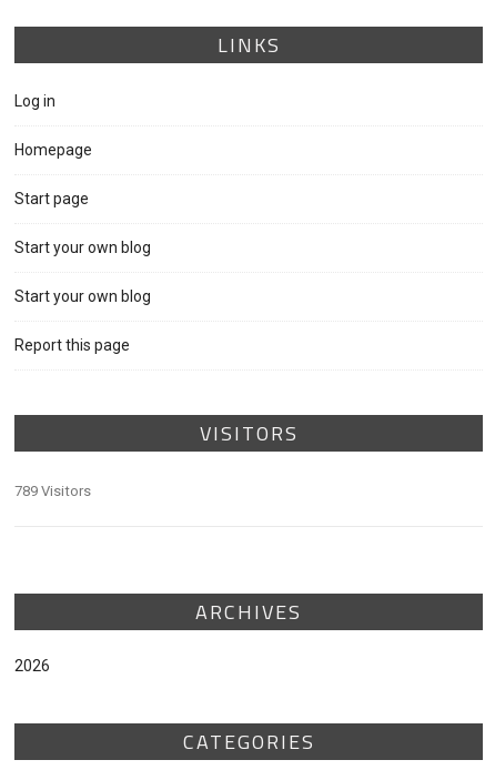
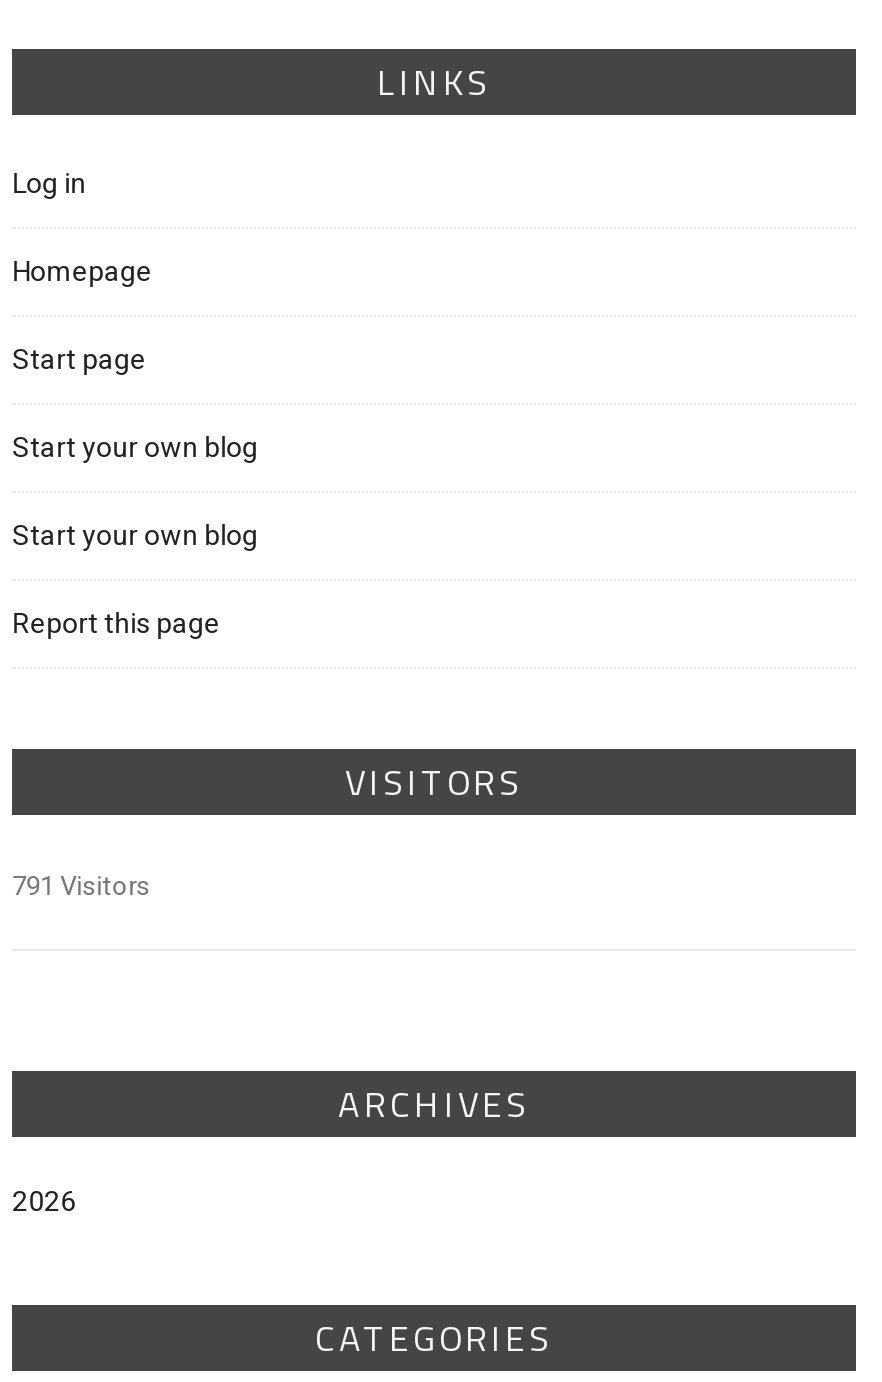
[15,482,91,499] 789 Visitors -> [12,870,150,900] 791 Visitors

